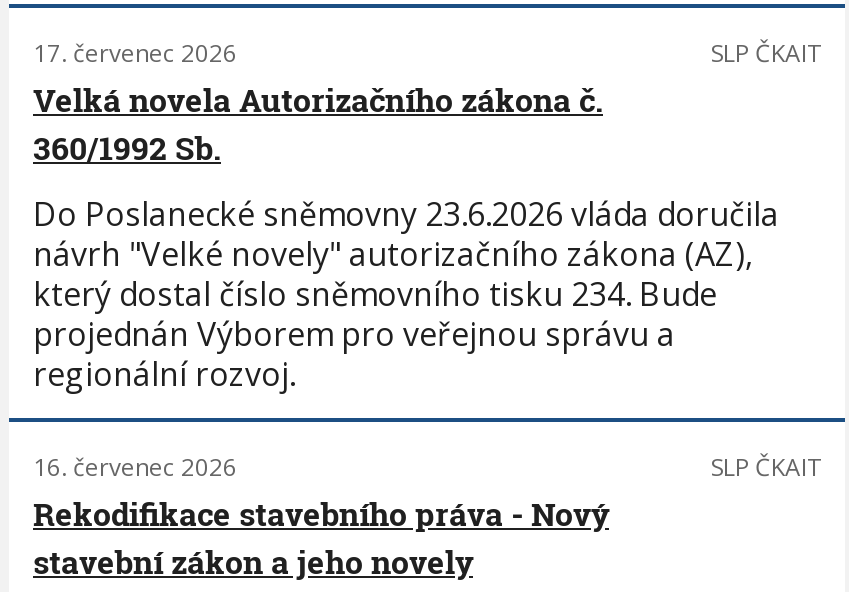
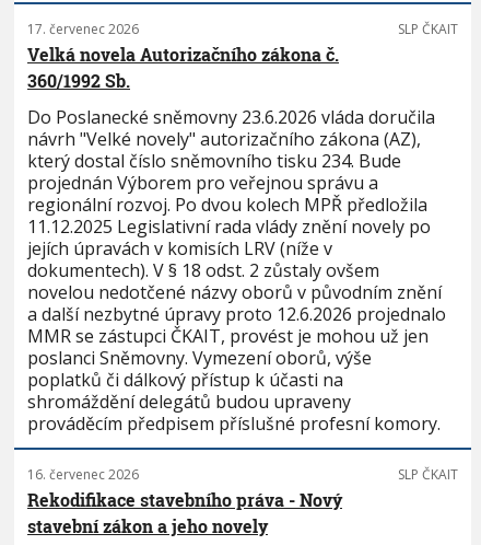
[33,352,295,396] regionální rozvoj. -> [27,193,446,436] regionální rozvoj. Po dvou kolech MPŘ předložila | 11.12.2025 Legislativní rada vlády znění novely po | jejích úpravách v komisích LRV (níže v | dokumentech). V § 18 odst. 2 zůstaly ovšem | novelou nedotčené názvy oborů v původním znění | a další nezbytné úpravy proto 12.6.2026 projednalo | MMR se zástupci ČKAIT, provést je mohou už jen | poslanci Sněmovny. Vymezení oborů, výše | poplatků či dálkový přístup k účasti na | shromáždění delegátů budou upraveny | prováděcím předpisem příslušné profesní komory.

